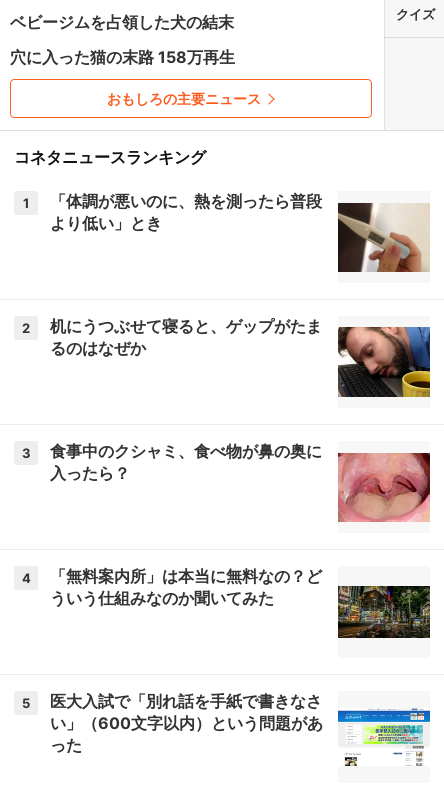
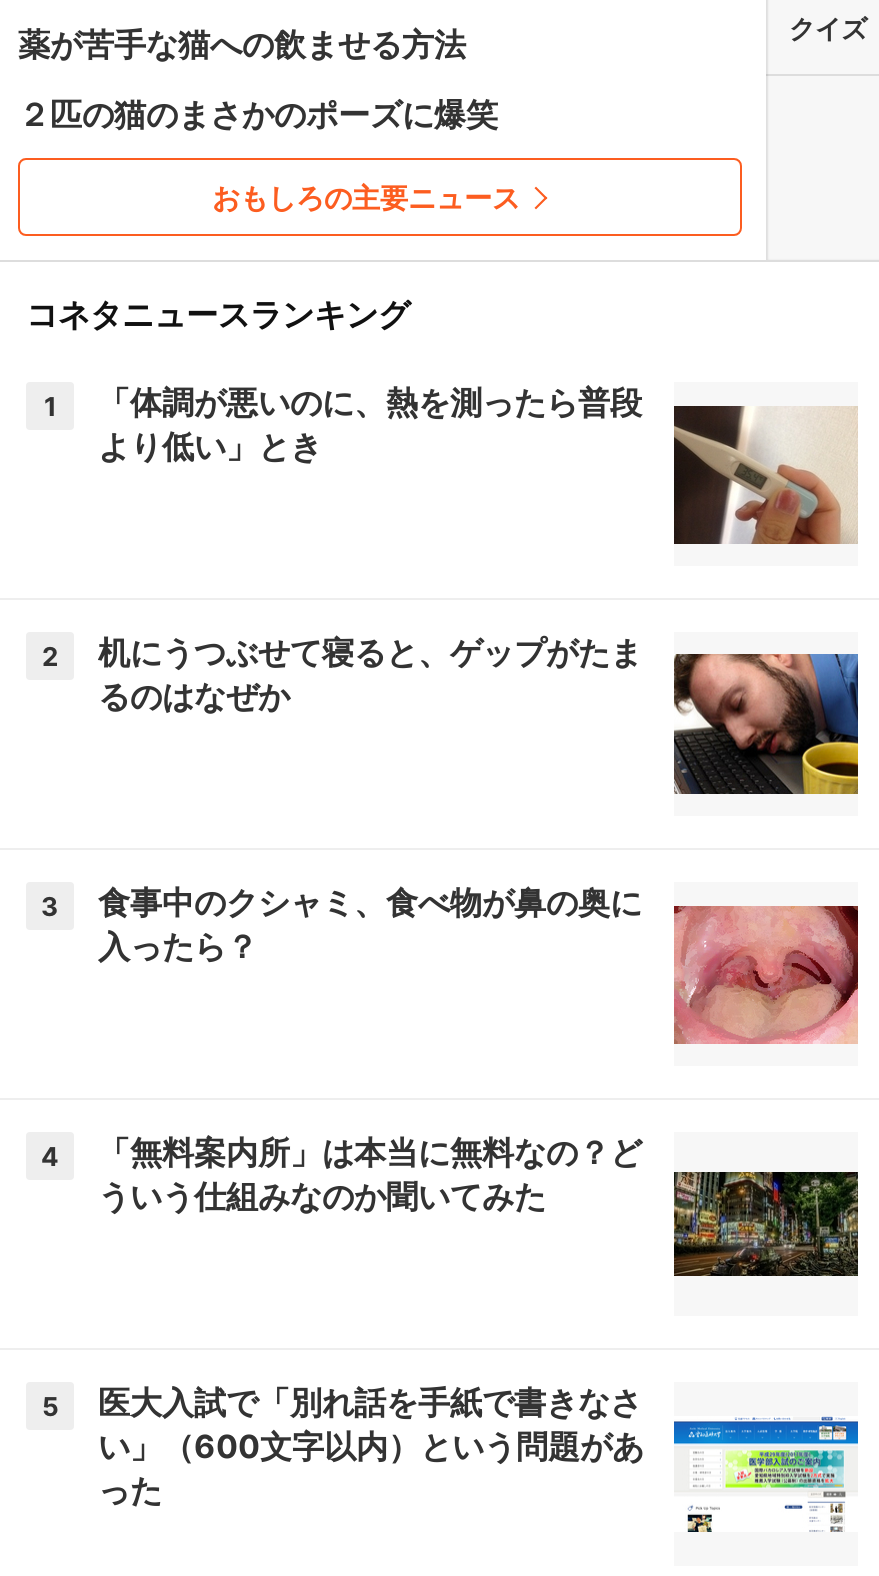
[10,12,234,32] ベビージムを占領した犬の結末 -> [18,24,466,64] 薬が苦手な猫への飲ませる方法
[10,47,235,67] 穴に入った猫の末路 158万再生 -> [18,94,498,134] ２匹の猫のまさかのポーズに爆笑

